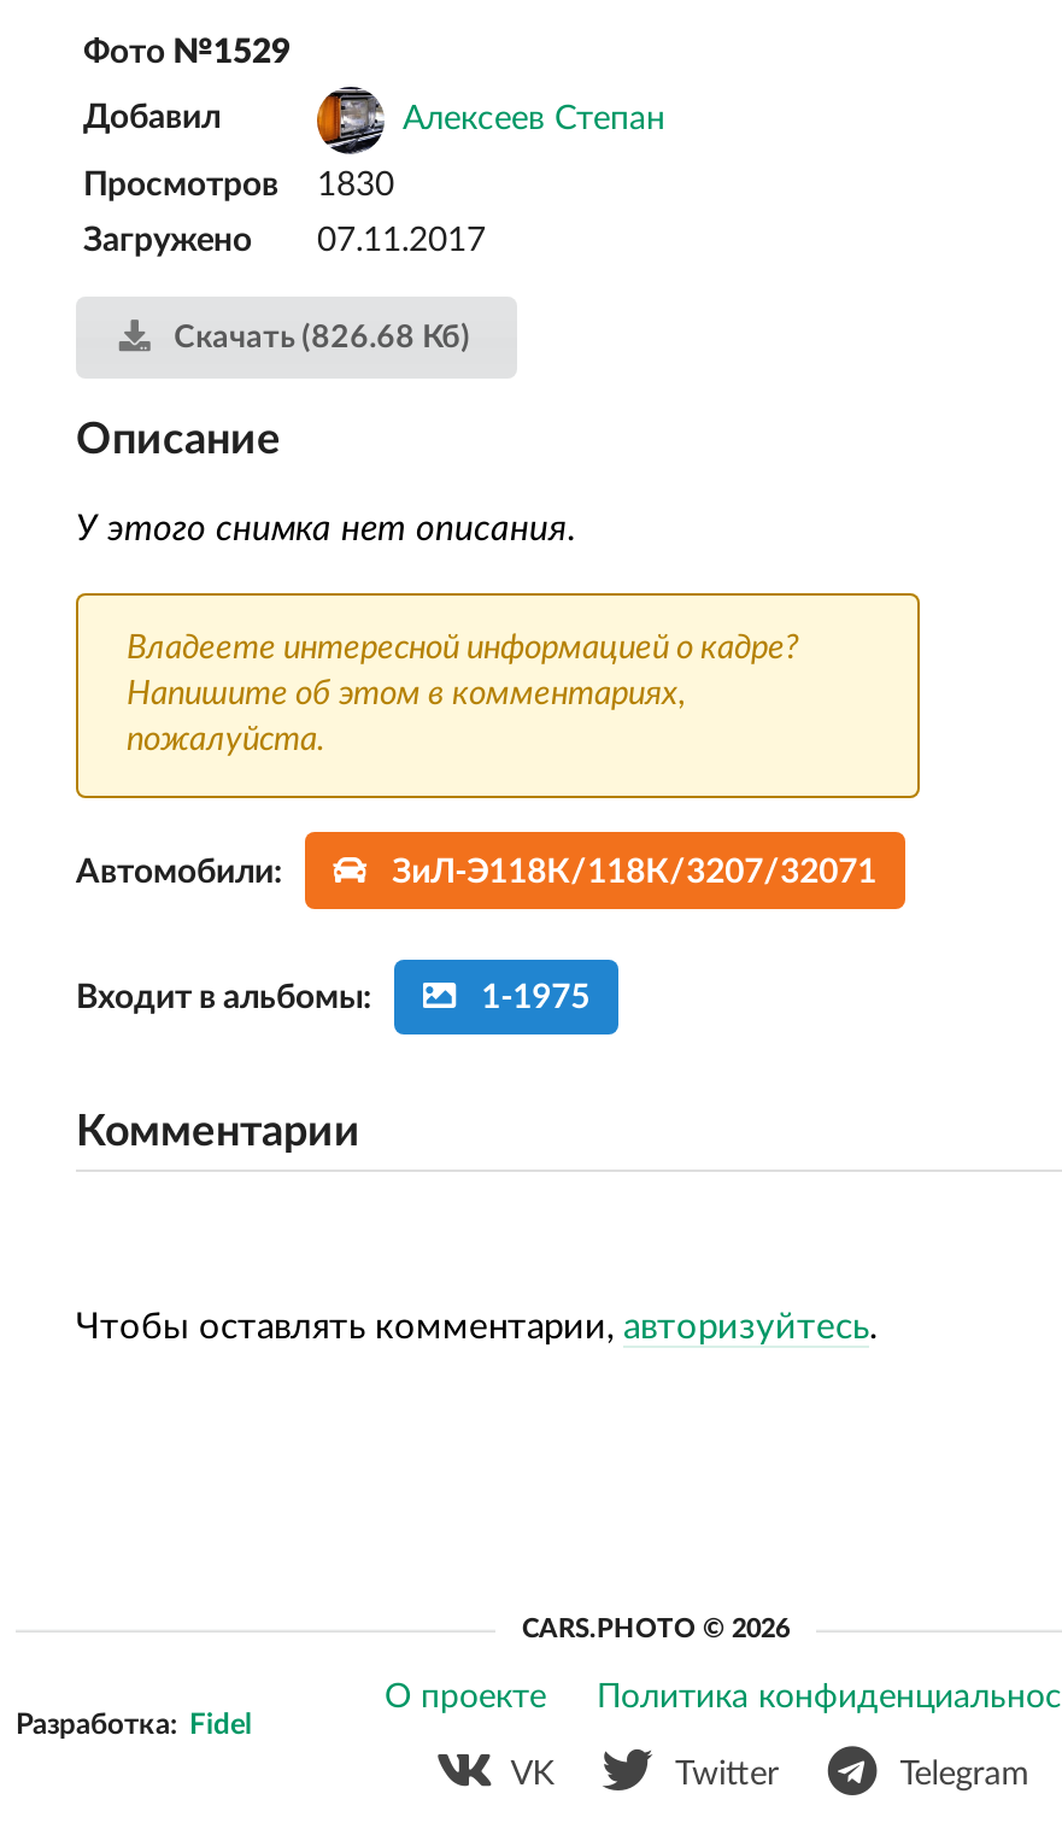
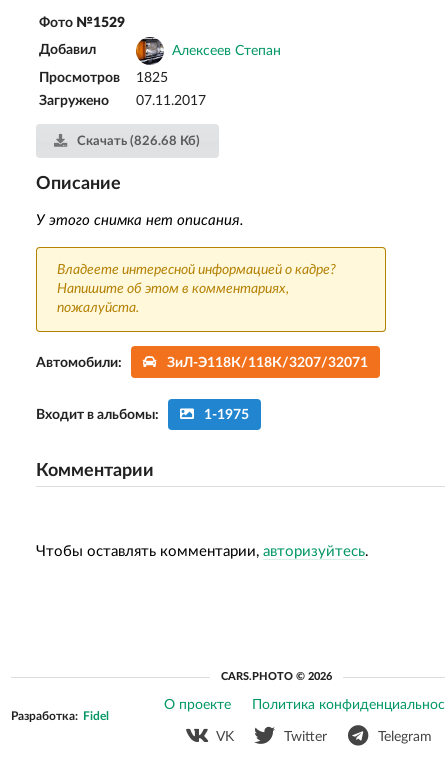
[83,169,394,203] Просмотров 1830 -> [39,71,168,85] Просмотров 1825

